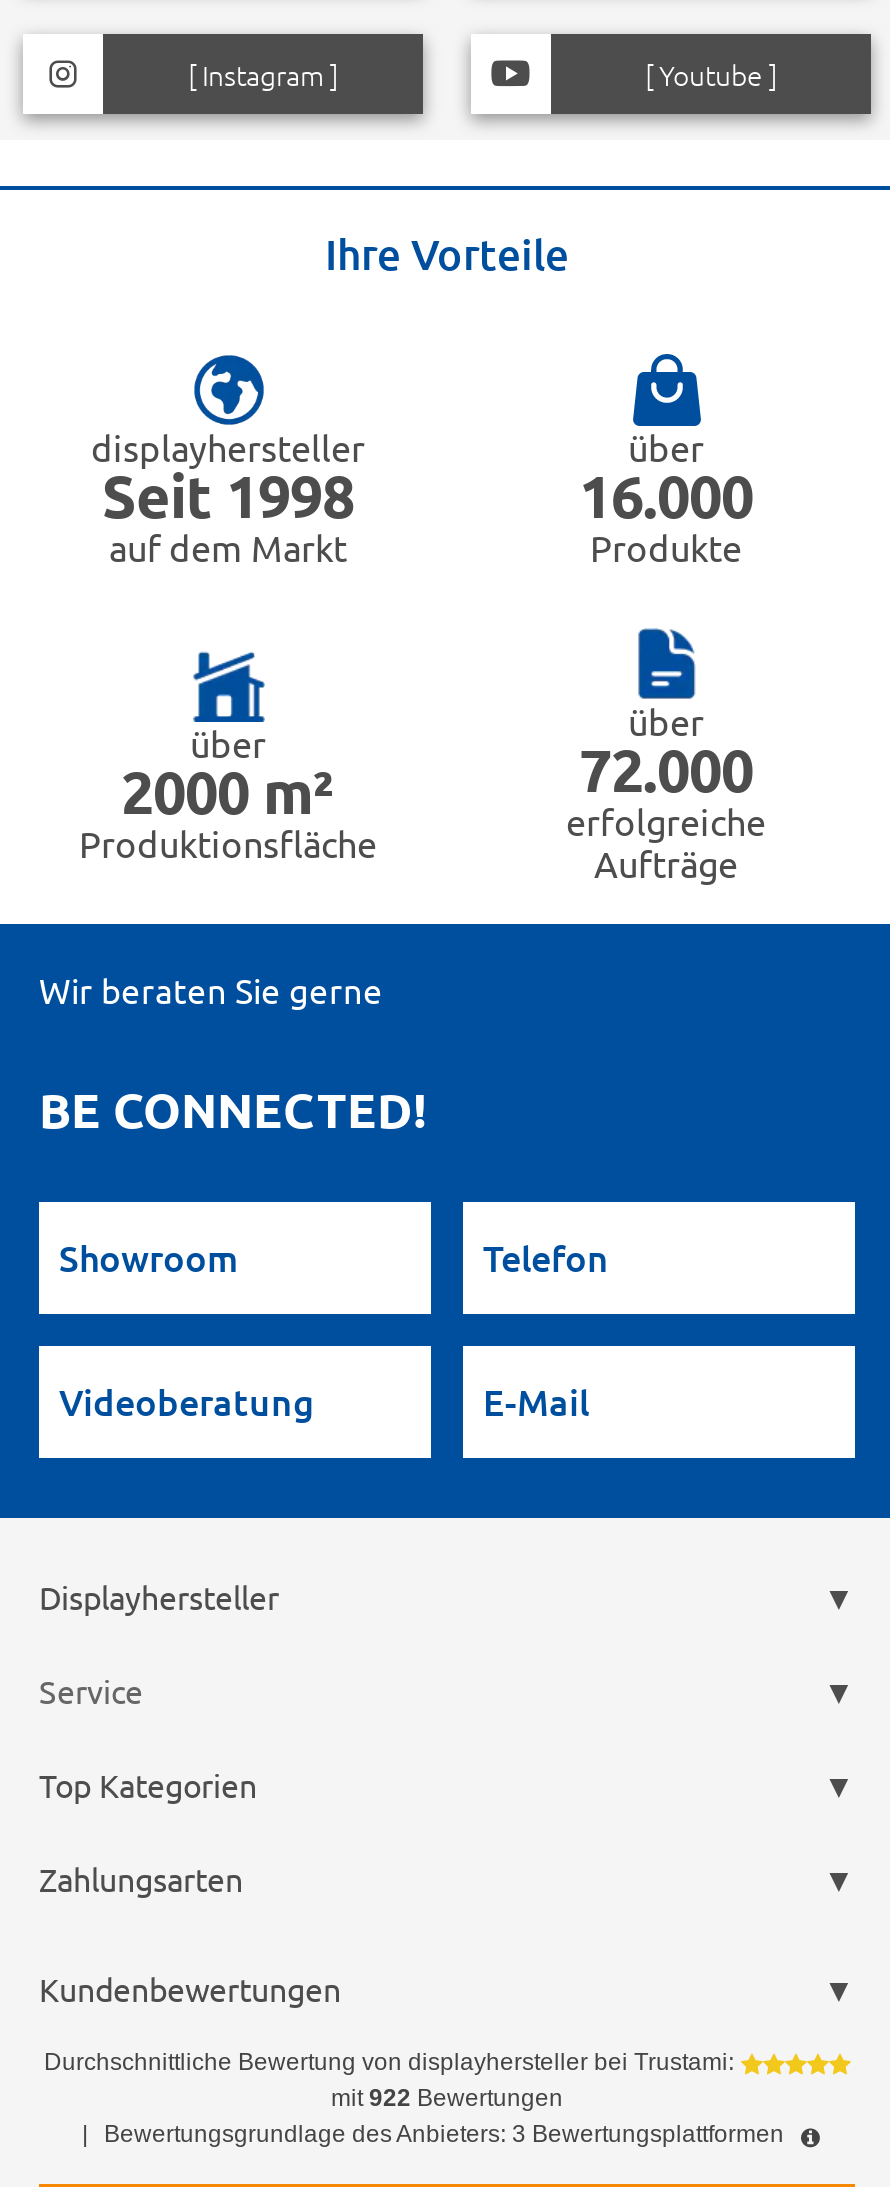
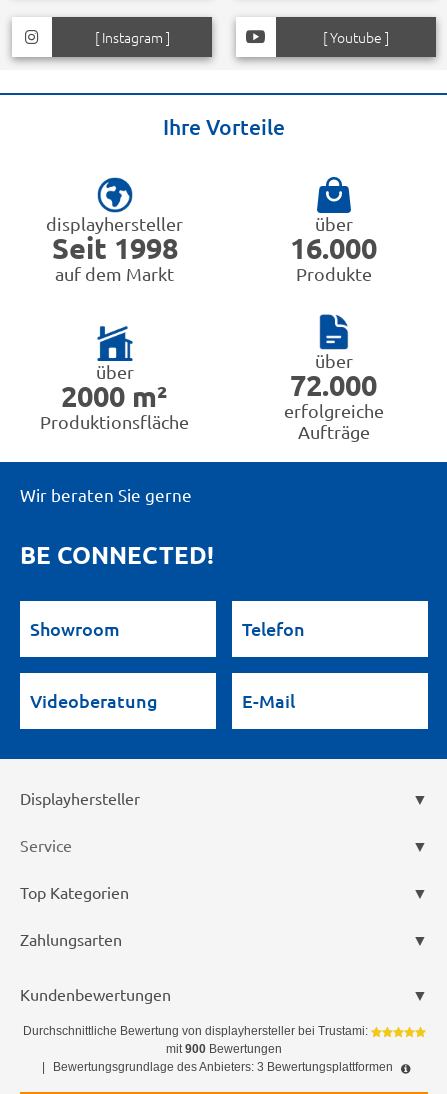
[331,2084,563,2112] mit 922 Bewertungen -> [166,1042,282,1056] mit 900 Bewertungen

